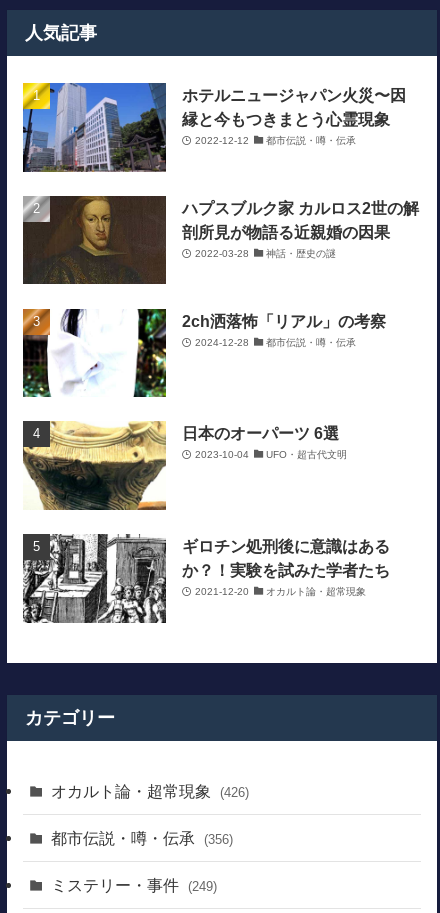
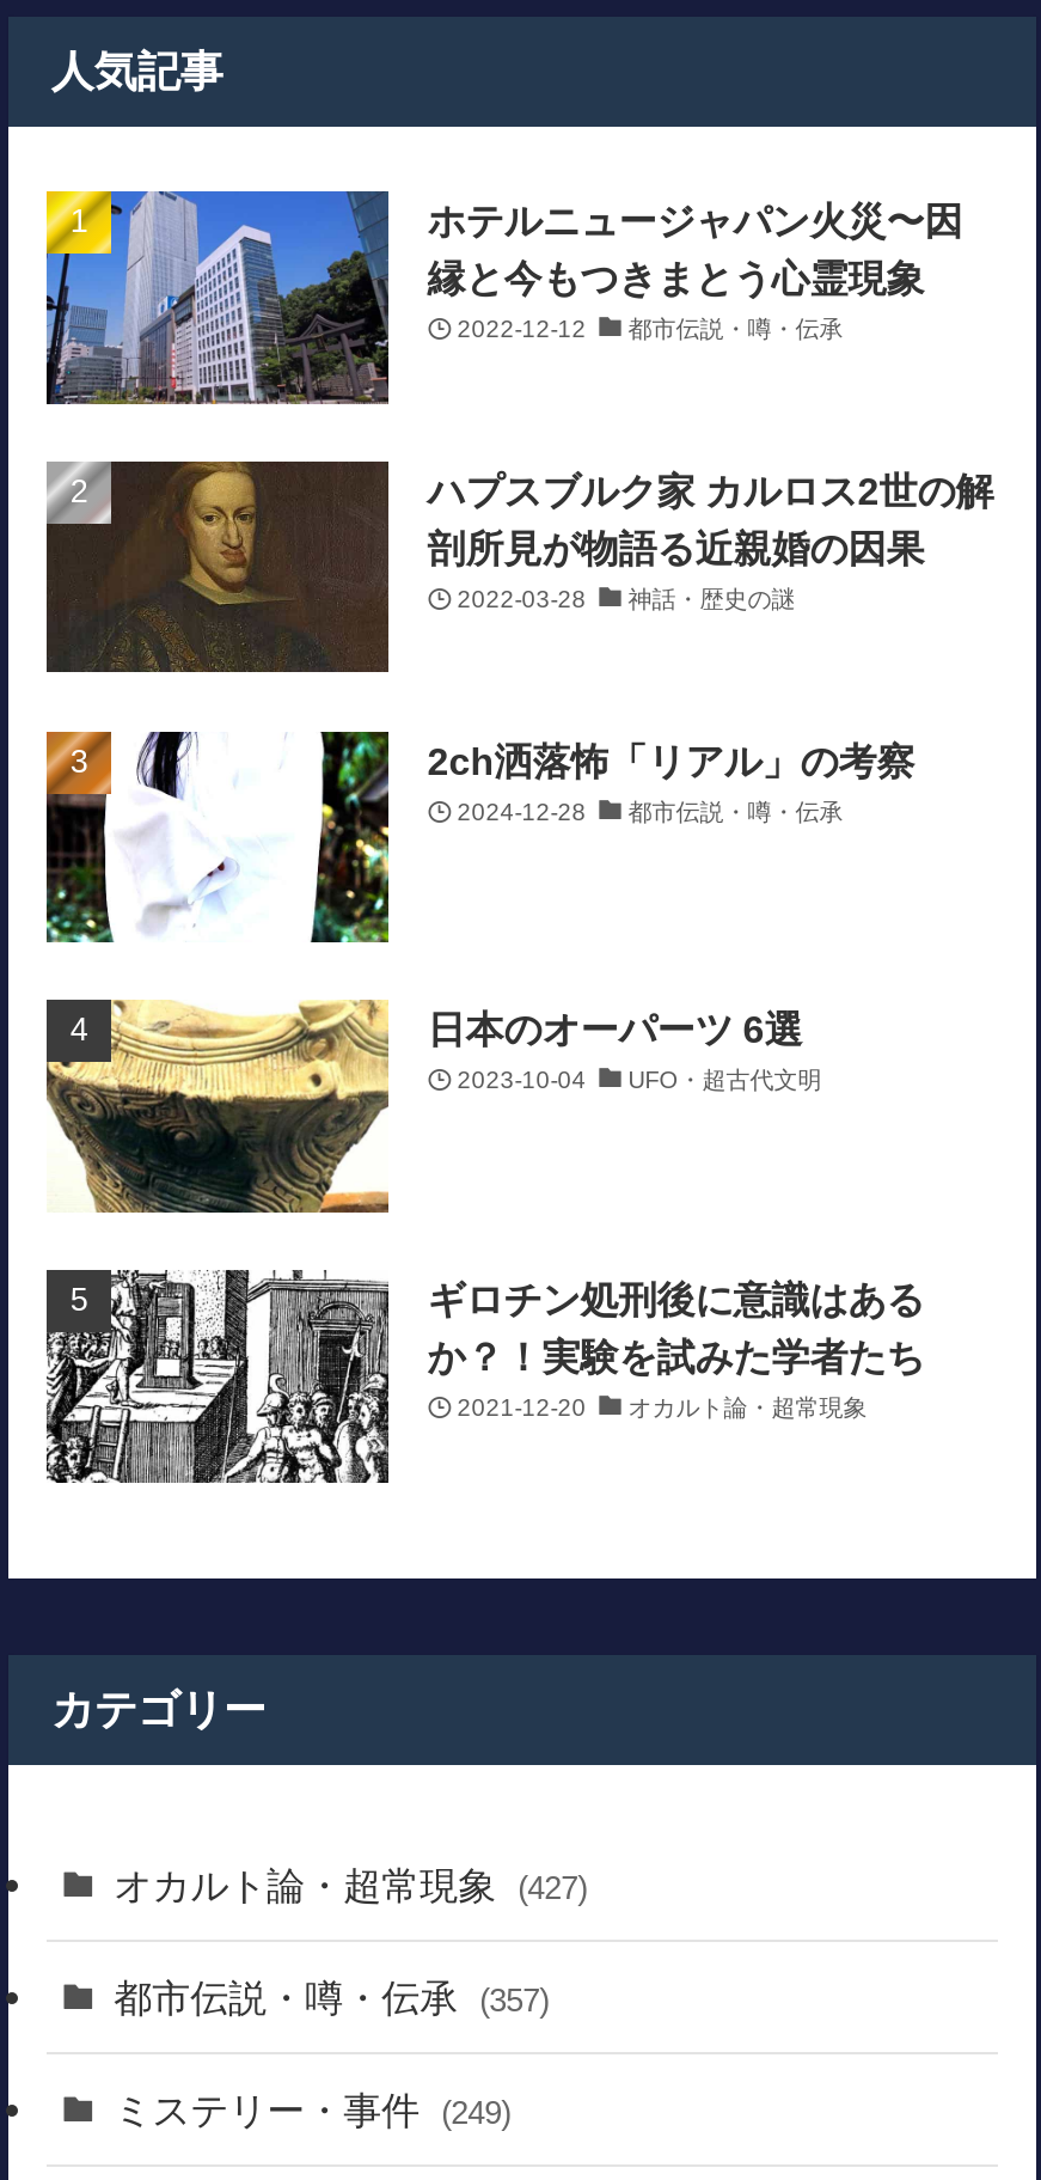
[51,782,249,800] オカルト論・超常現象 (426) -> [114,1863,587,1906] オカルト論・超常現象 (427)
[51,829,233,847] 都市伝説・噂・伝承 (356) -> [114,1976,549,2019] 都市伝説・噂・伝承 (357)

